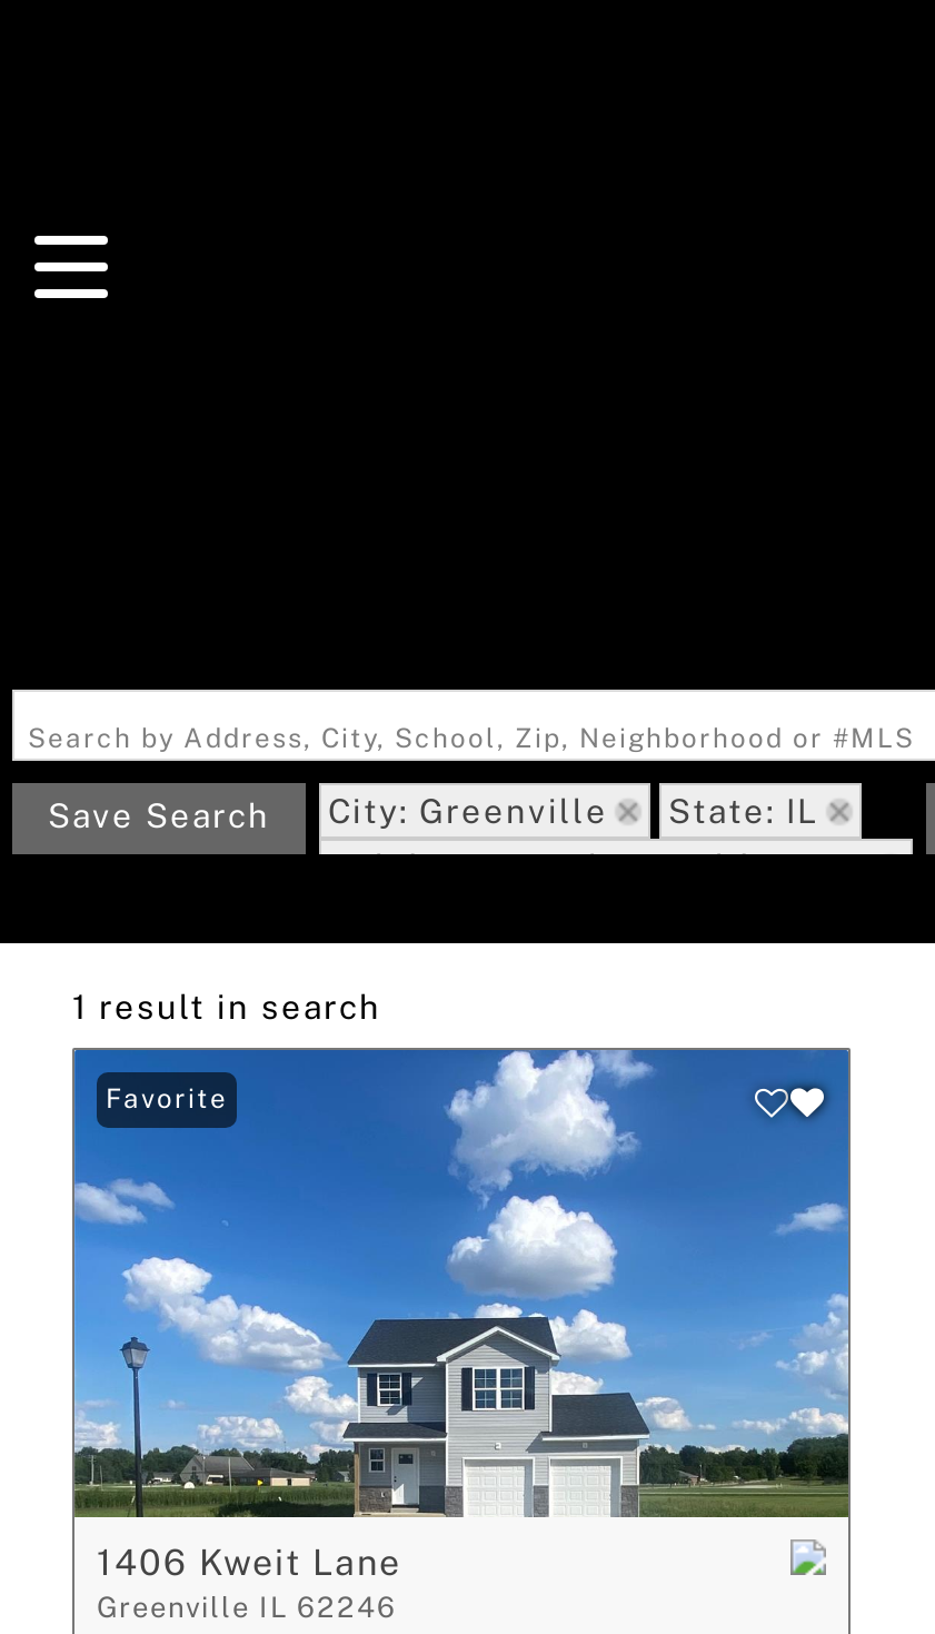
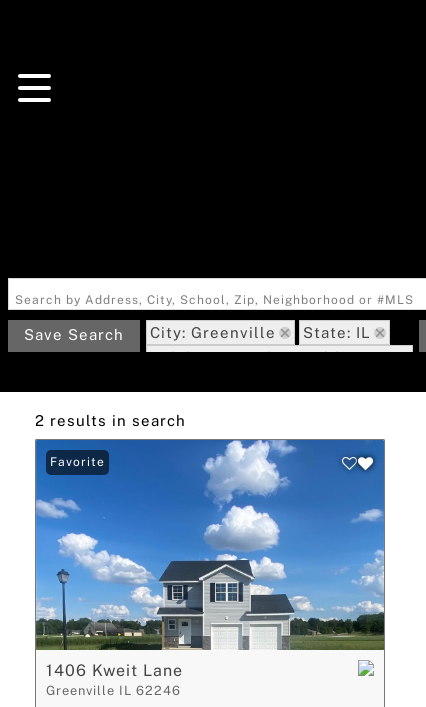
[72,988,381,1026] 1 result in search -> [35,412,186,429] 2 results in search

